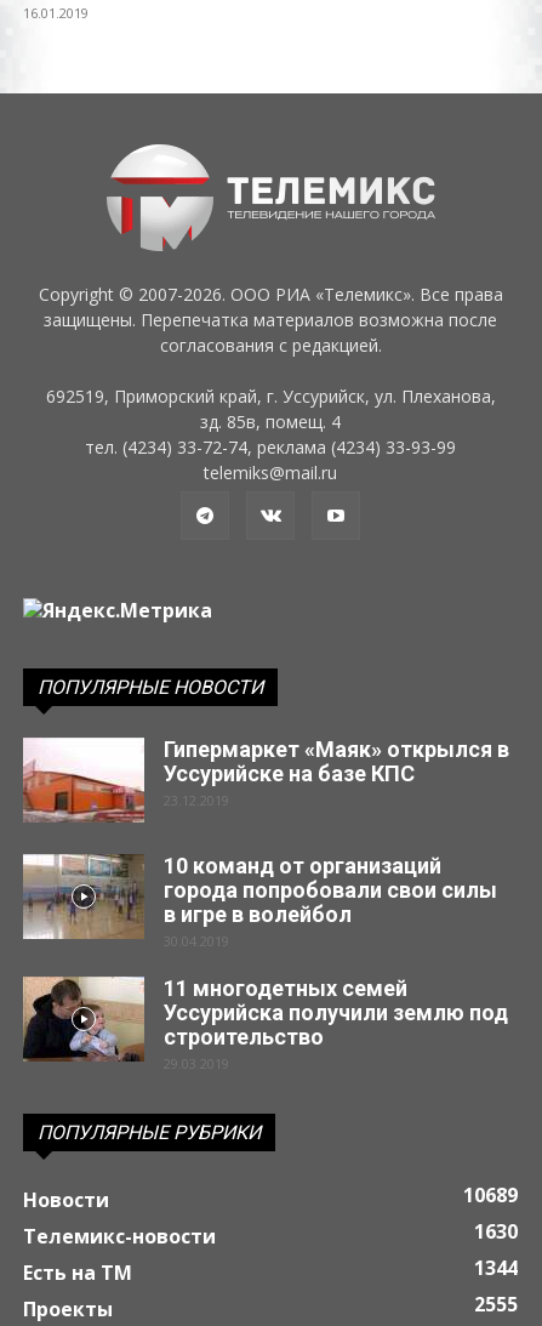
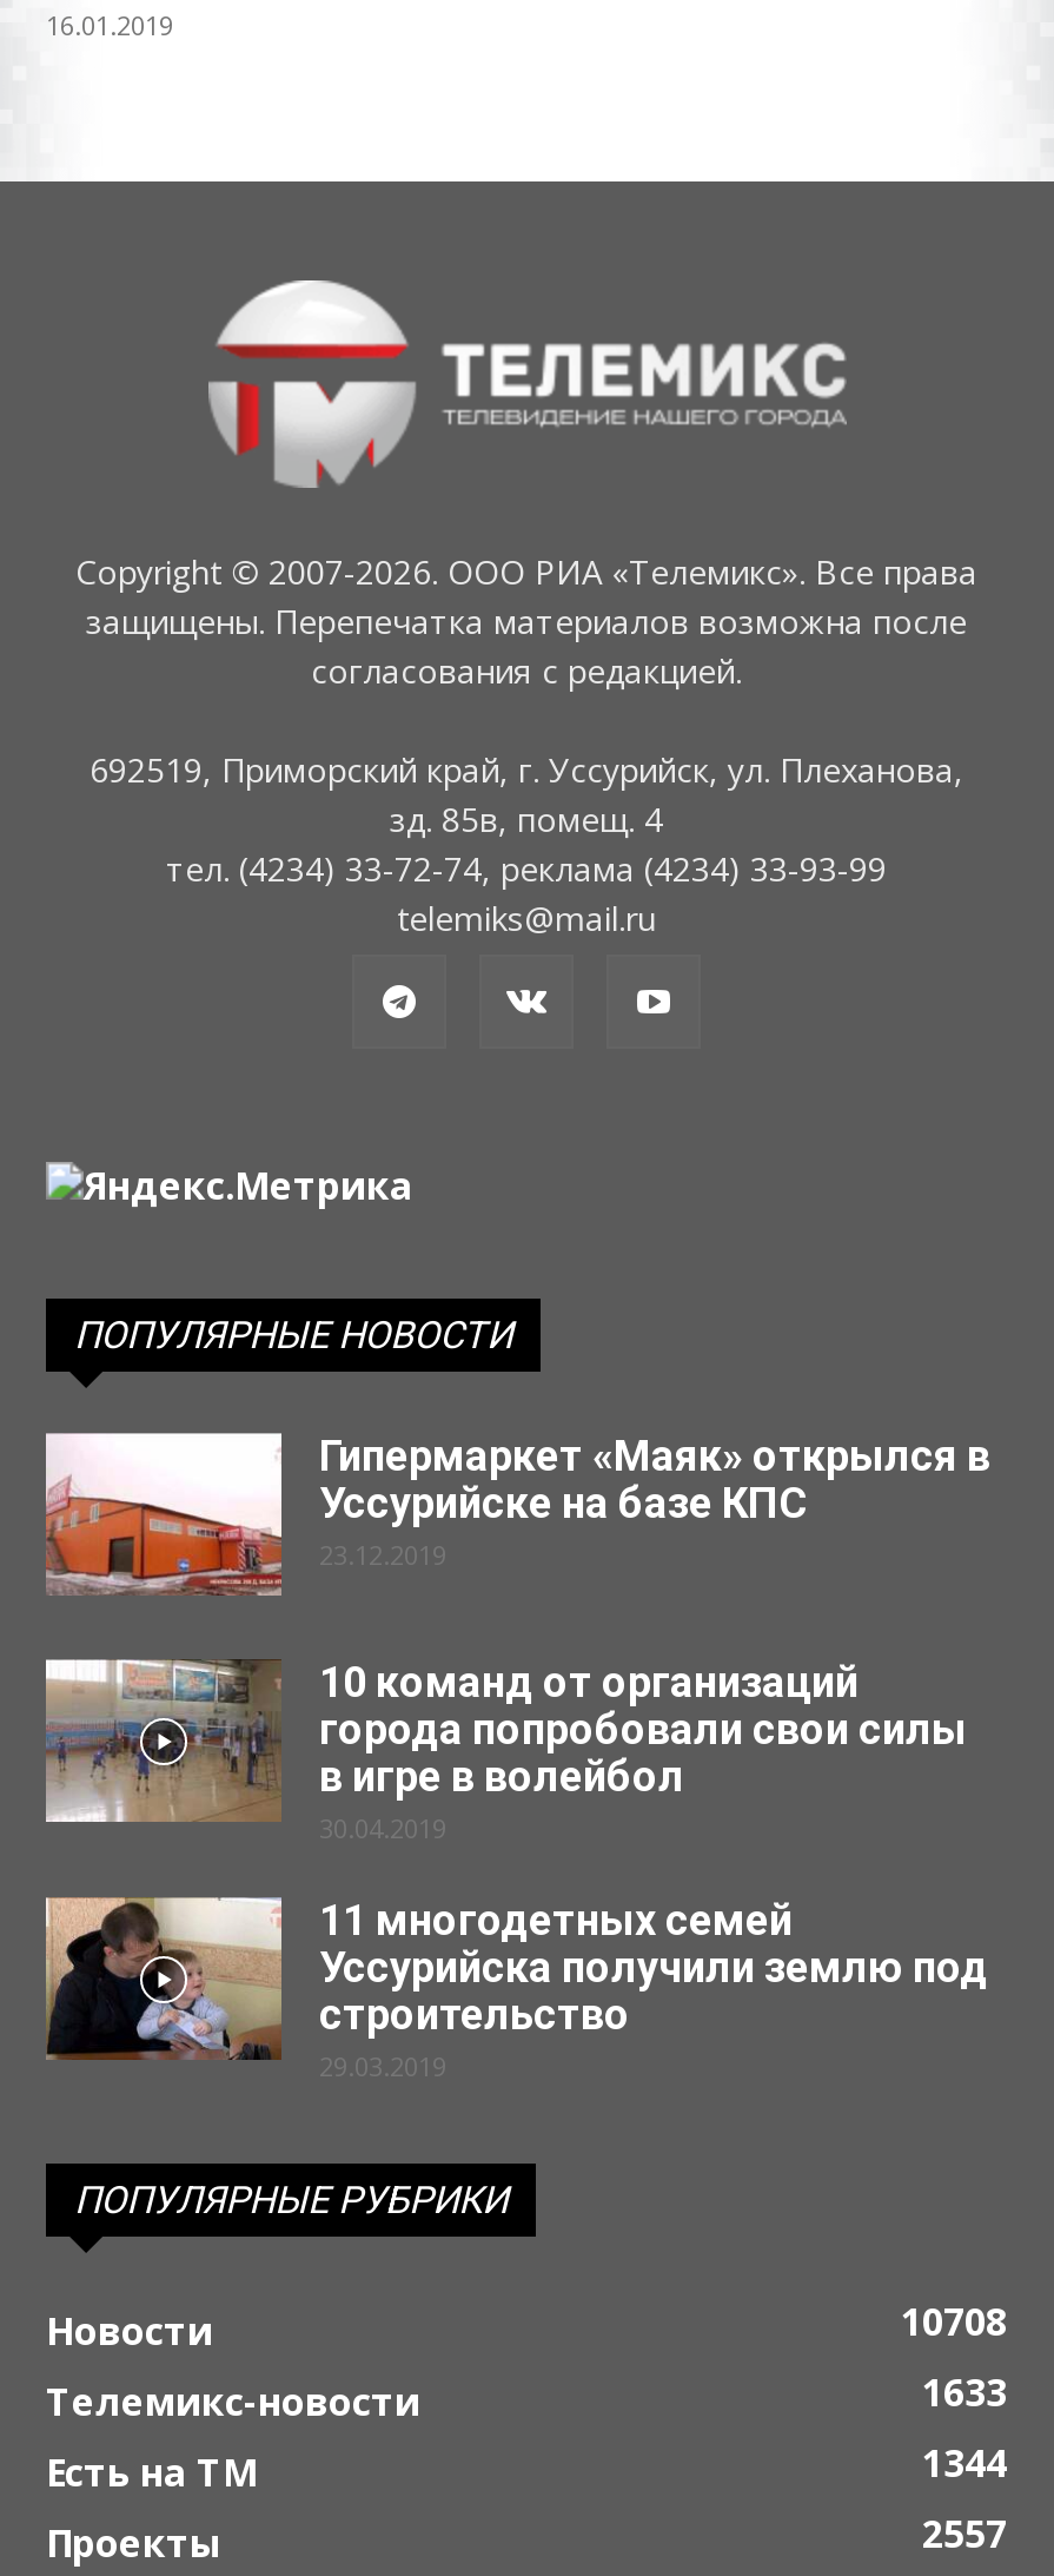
[463,1182,518,1209] 10689 -> [901,2296,1007,2348] 10708
[474,1219,518,1245] 1630 -> [922,2367,1007,2419] 1633
[474,1291,518,1318] 2555 -> [922,2509,1007,2560] 2557

